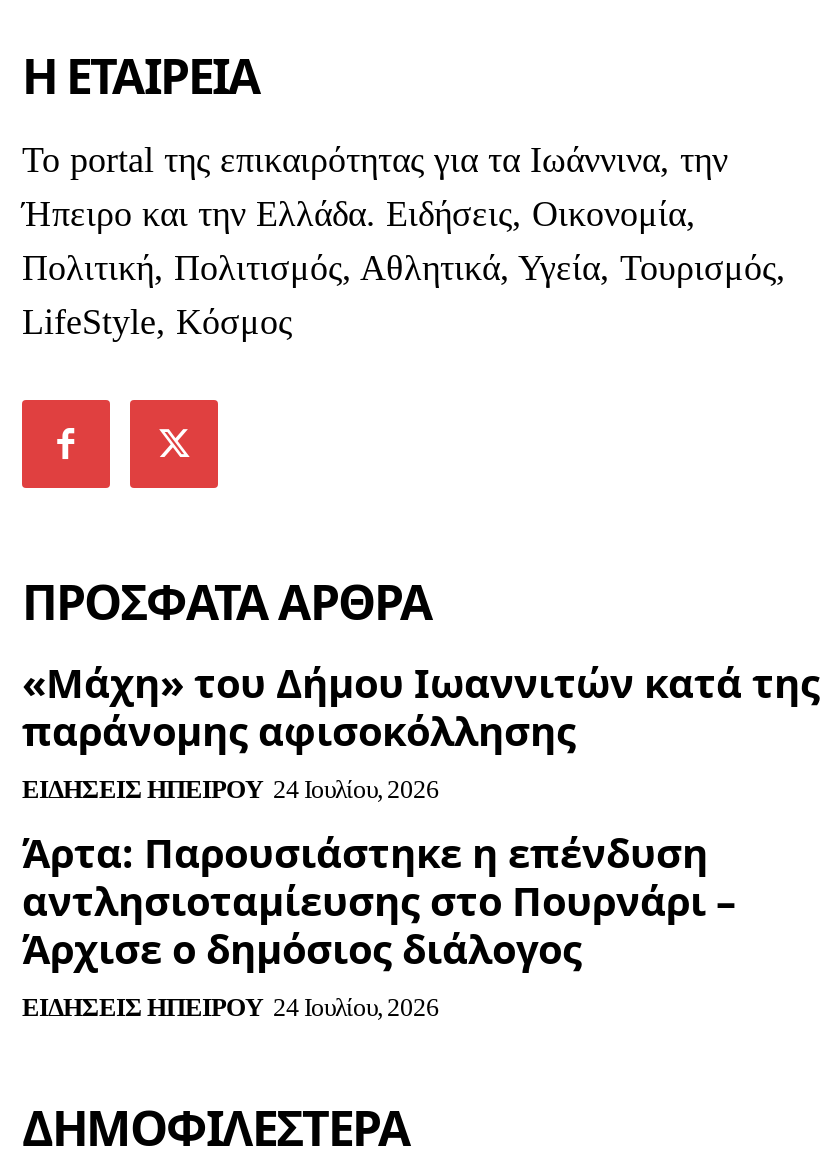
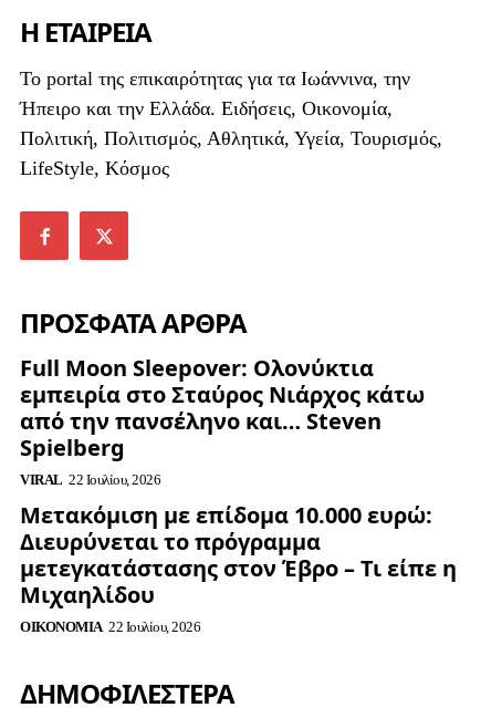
[22,655,820,1021] «Μάχη» του Δήμου Ιωαννιτών κατά της | παράνομης αφισοκόλλησης | ΕΙΔΉΣΕΙΣ ΗΠΕΊΡΟΥ 24 Ιουλίου, 2026 | Άρτα: Παρουσιάστηκε η επένδυση | αντλησιοταμίευσης στο Πουρνάρι – | Άρχισε ο δημόσιος διάλογος | ΕΙΔΉΣΕΙΣ ΗΠΕΊΡΟΥ 24 Ιουλίου, 2026 -> [20,353,457,636] Full Moon Sleepover: Ολονύκτια | εμπειρία στο Σταύρος Νιάρχος κάτω | από την πανσέληνο και… Steven | Spielberg | VIRAL 22 Ιουλίου, 2026 | Μετακόμιση με επίδομα 10.000 ευρώ: | Διευρύνεται το πρόγραμμα | μετεγκατάστασης στον Έβρο – Τι είπε η | Μιχαηλίδου | ΟΙΚΟΝΟΜΊΑ 22 Ιουλίου, 2026

